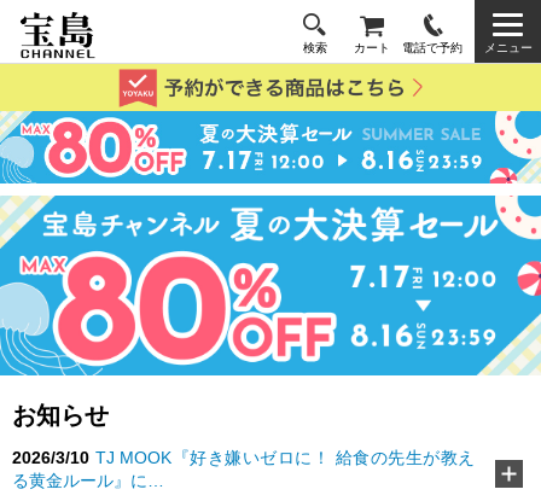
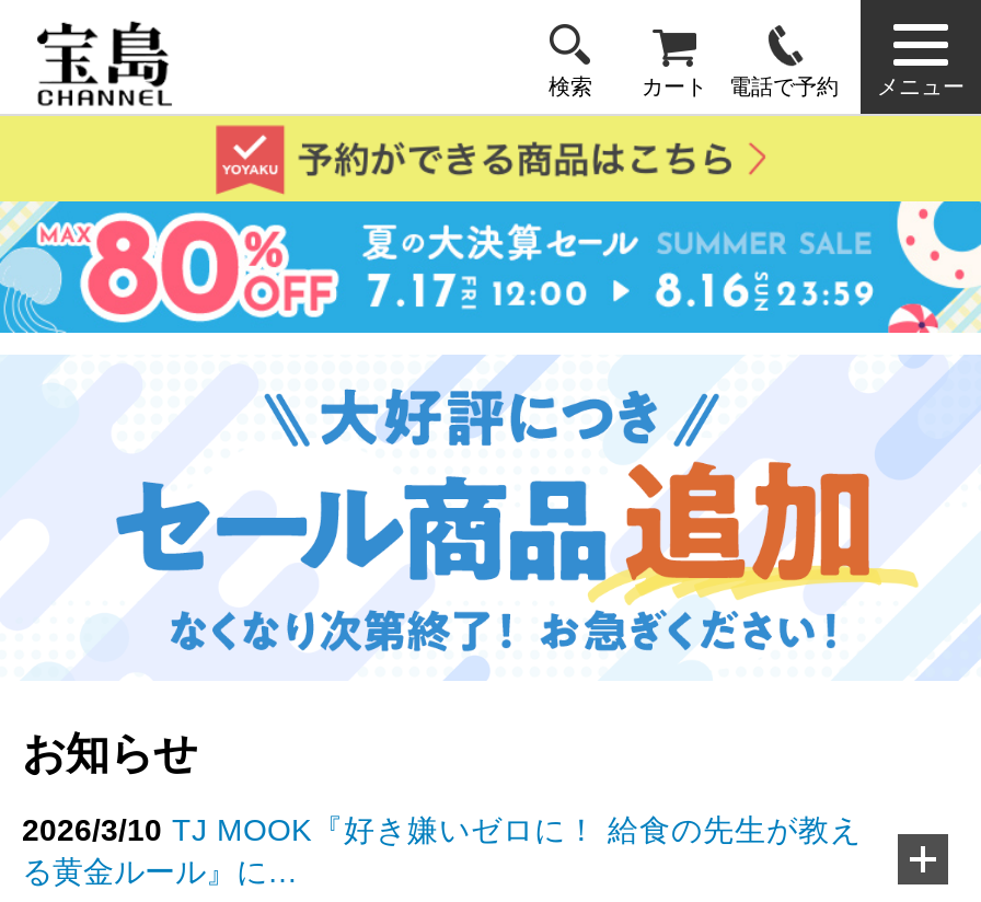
[4,194,537,377] [image] -> [7,355,974,681] [image]

